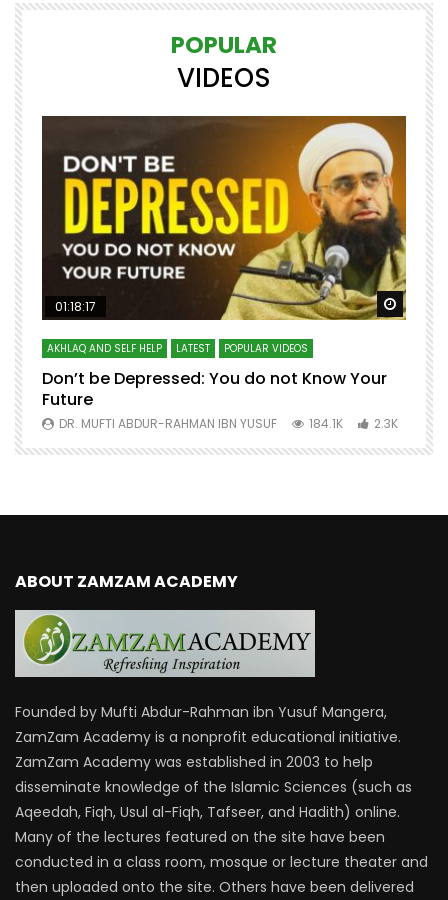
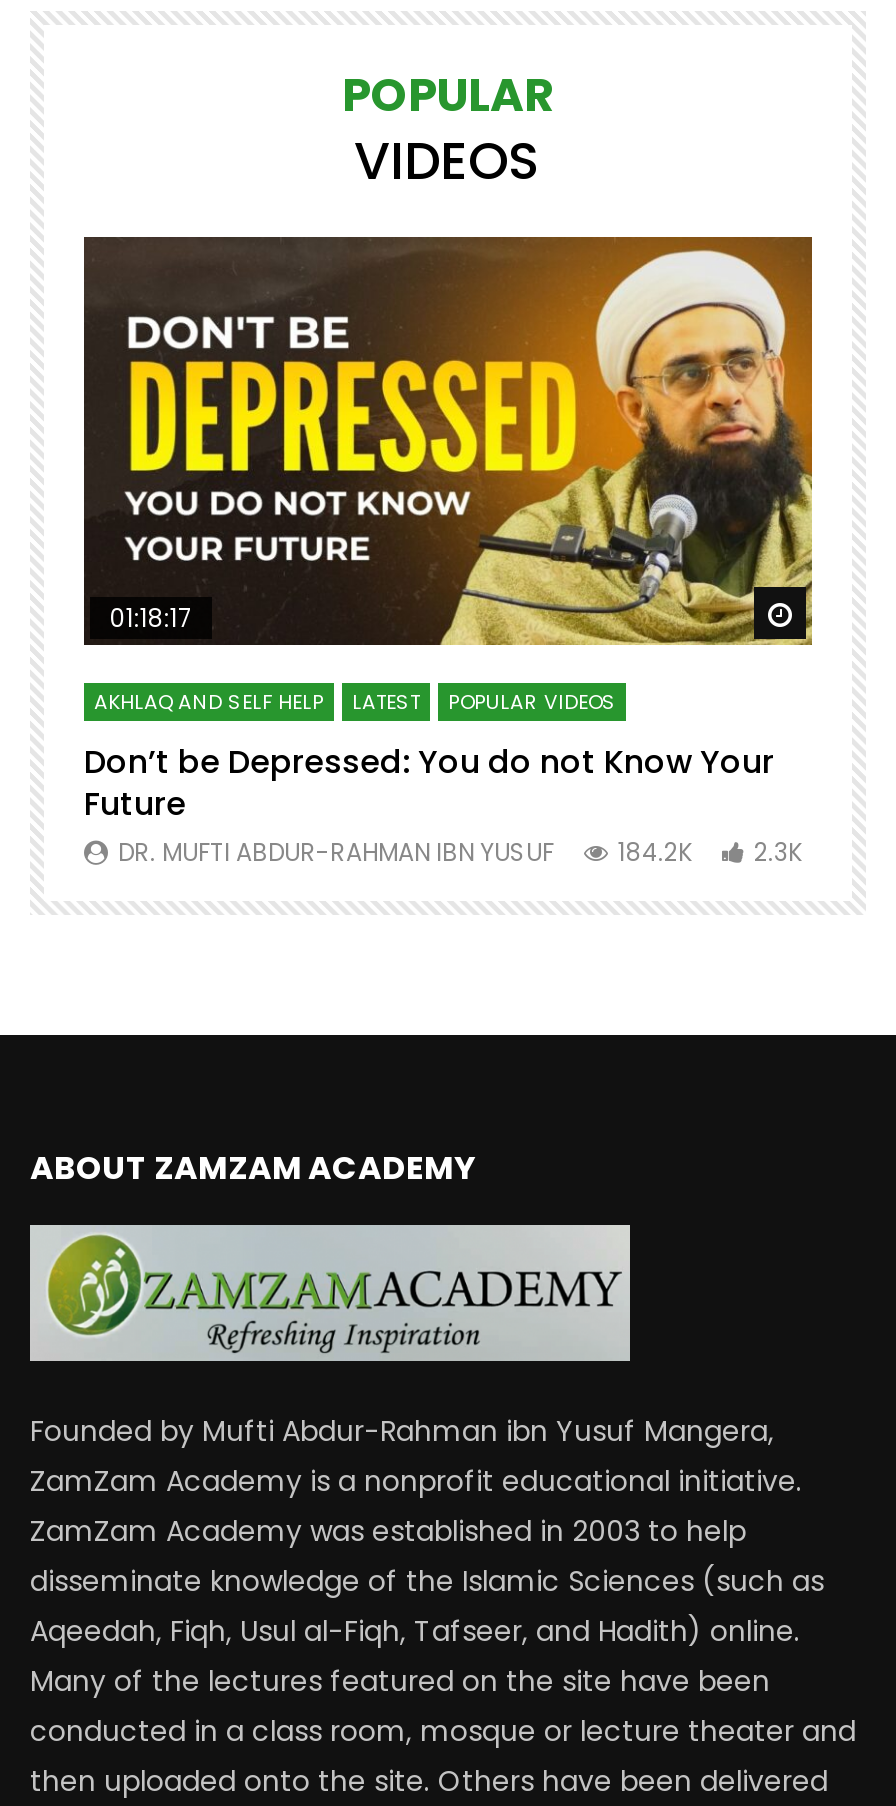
[59,415,398,432] DR. MUFTI ABDUR-RAHMAN IBN YUSUF 184.1K 2.3K -> [118,835,802,869] DR. MUFTI ABDUR-RAHMAN IBN YUSUF 184.2K 2.3K

